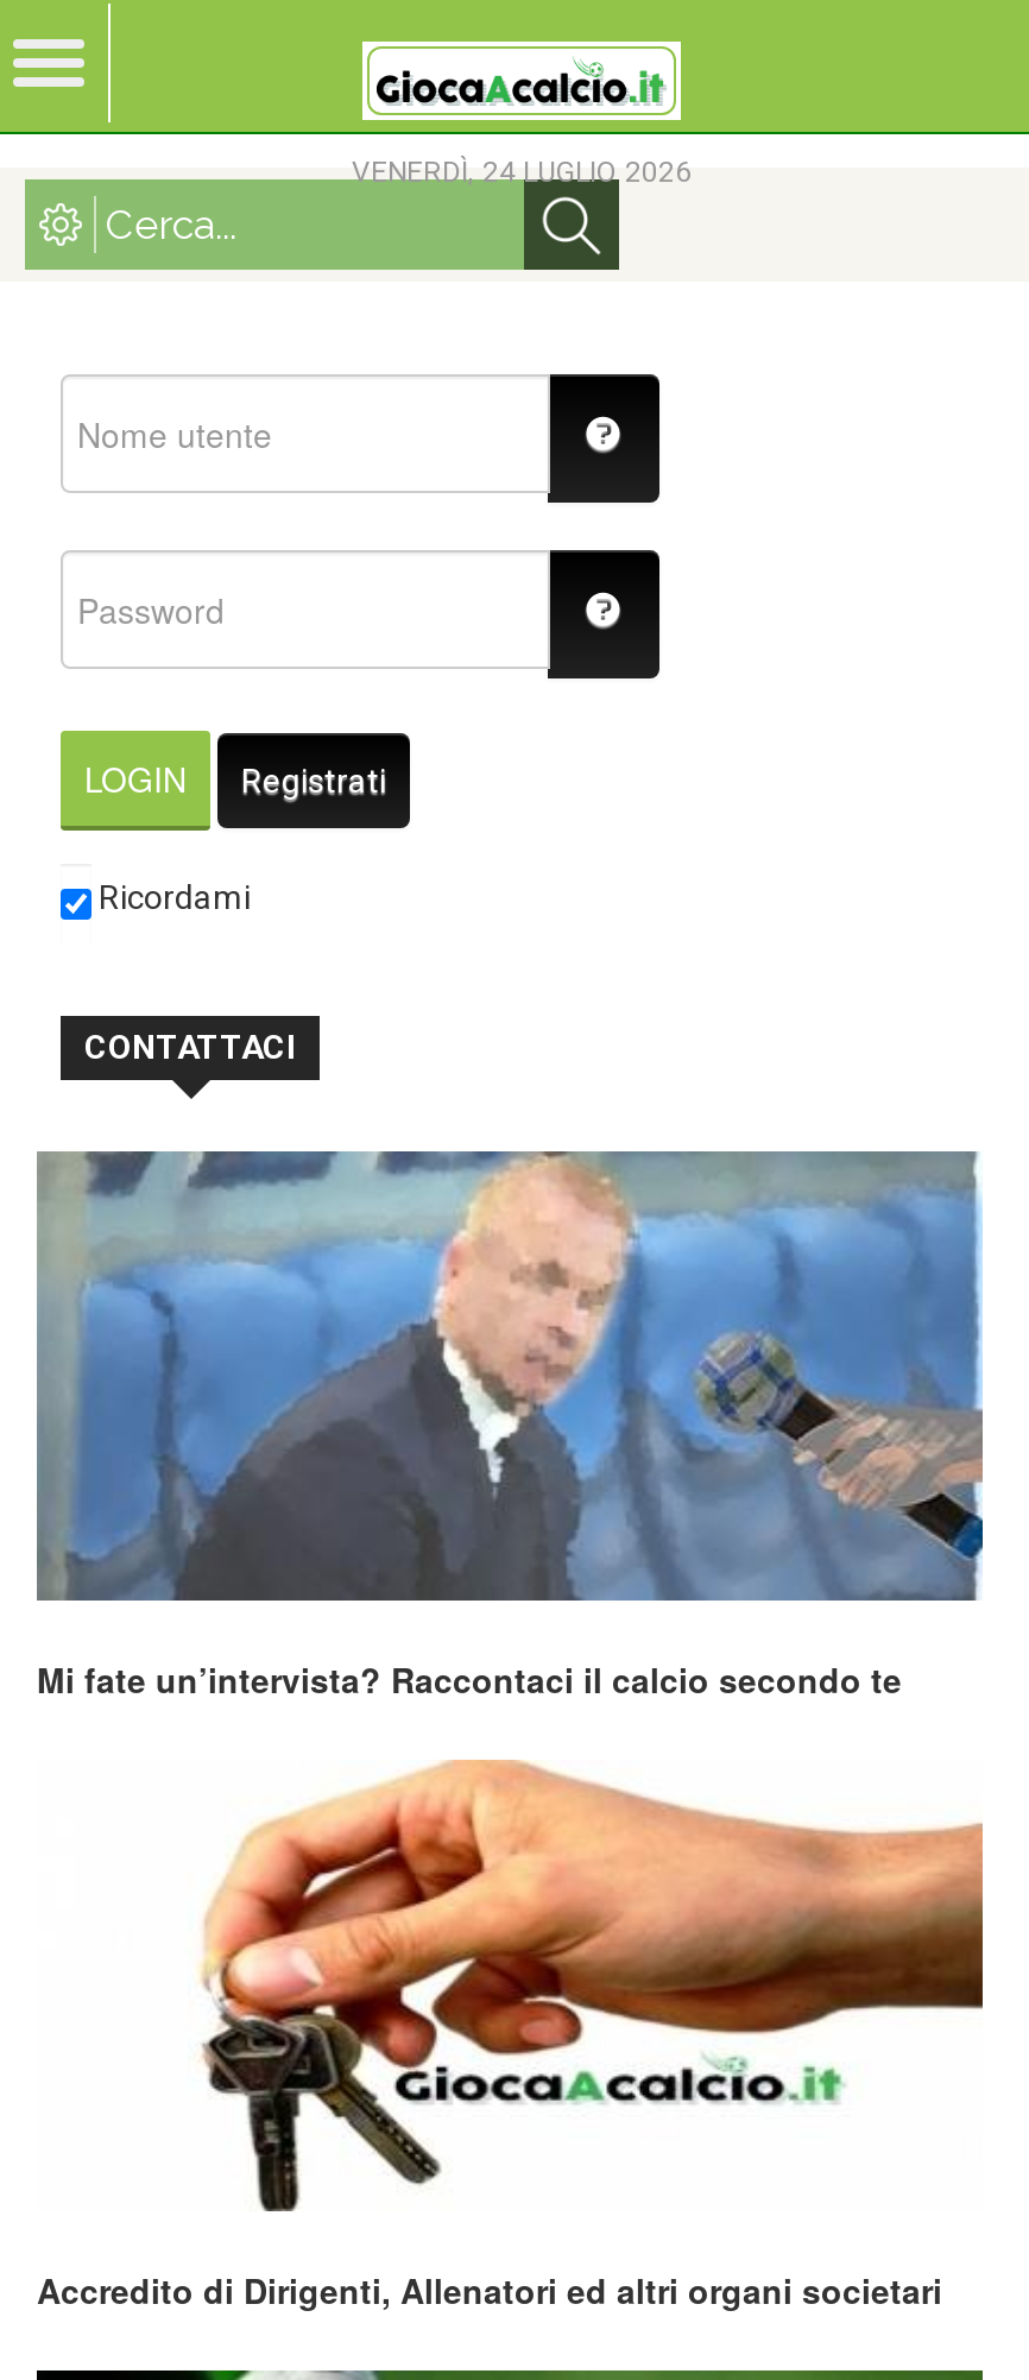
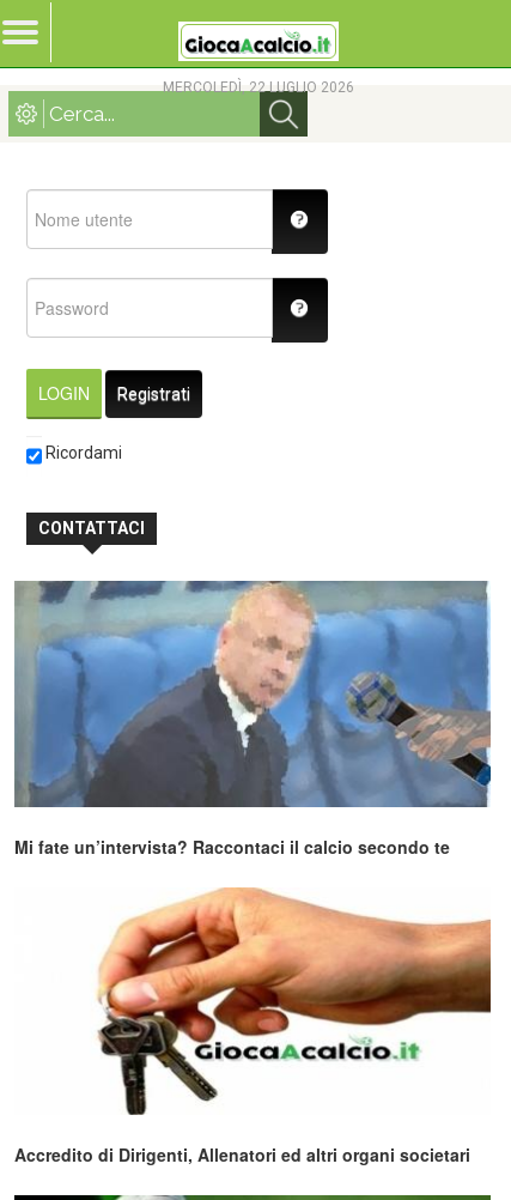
[352,156,692,189] VENERDÌ, 24 LUGLIO 2026 -> [163,79,354,96] MERCOLEDÌ, 22 LUGLIO 2026

